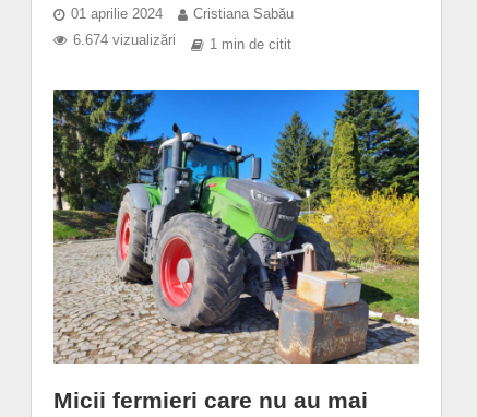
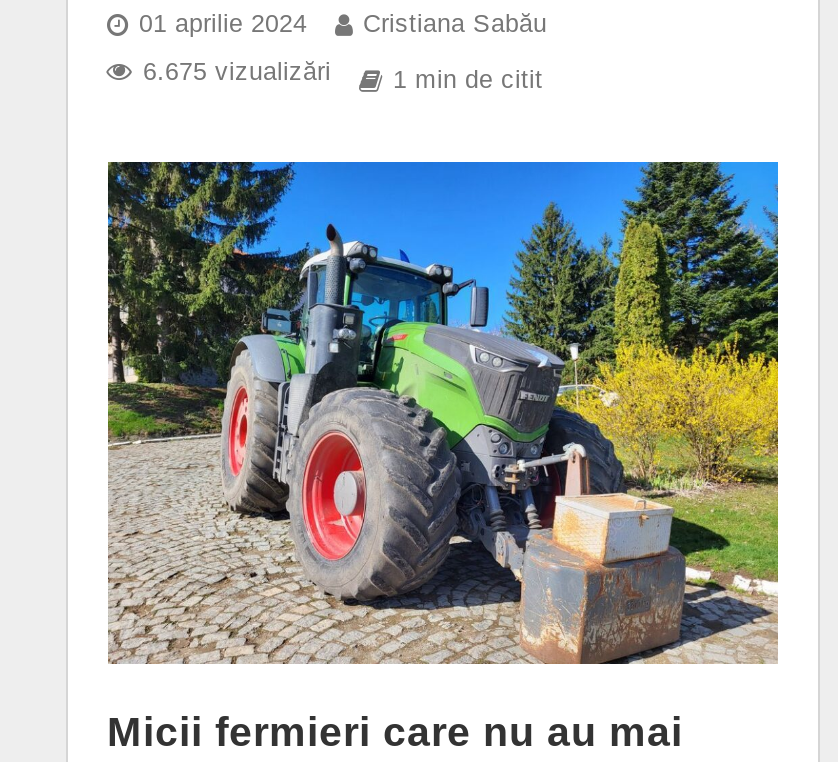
[73,33,175,48] 6.674 vizualizări -> [143,58,331,86] 6.675 vizualizări

